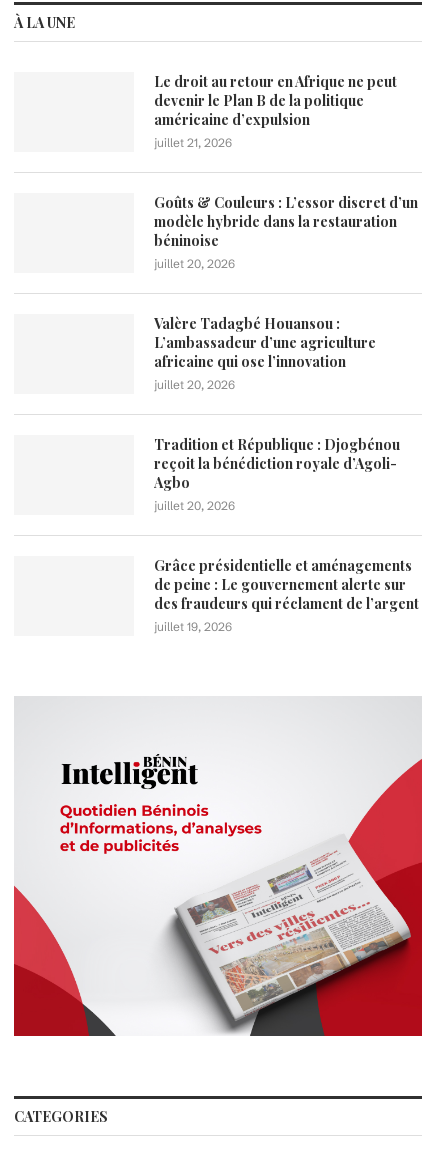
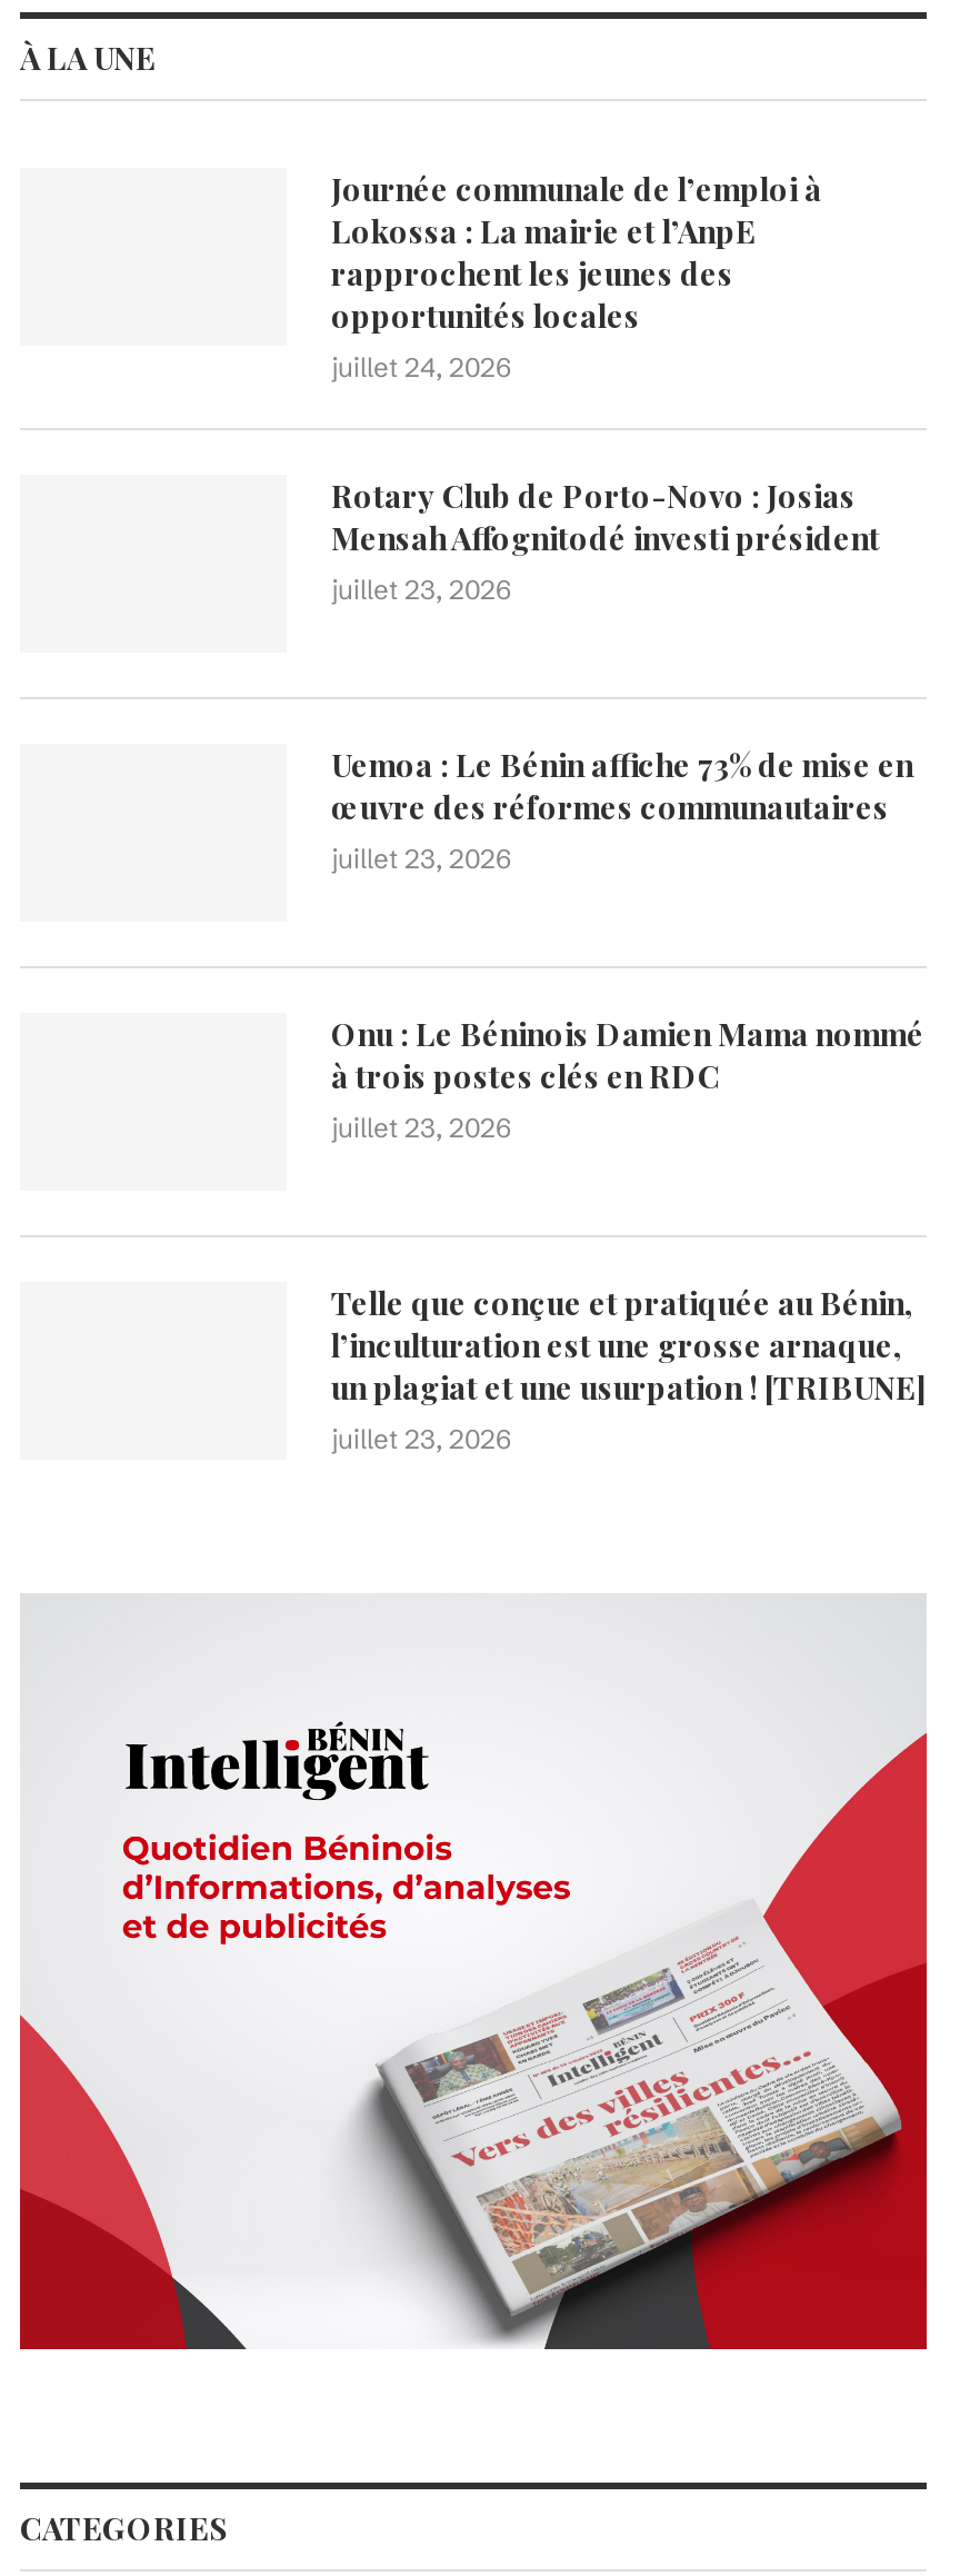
[154,72,397,150] Le droit au retour en Afrique ne peut | devenir le Plan B de la politique | américaine d’expulsion | juillet 21, 2026 -> [331,168,822,384] Journée communale de l’emploi à | Lokossa : La mairie et l’AnpE | rapprochent les jeunes des | opportunités locales | juillet 24, 2026
[154,193,418,271] Goûts & Couleurs : L’essor discret d’un | modèle hybride dans la restauration | béninoise | juillet 20, 2026 -> [331,475,880,606] Rotary Club de Porto-Novo : Josias | Mensah Affognitodé investi président | juillet 23, 2026
[154,314,376,392] Valère Tadagbé Houansou : | L’ambassadeur d’une agriculture | africaine qui ose l’innovation | juillet 20, 2026 -> [331,744,913,875] Uemoa : Le Bénin affiche 73% de mise en | œuvre des réformes communautaires | juillet 23, 2026
[154,435,400,513] Tradition et République : Djogbénou | reçoit la bénédiction royale d’Agoli- | Agbo | juillet 20, 2026 -> [331,1013,924,1144] Onu : Le Béninois Damien Mama nommé | à trois postes clés en RDC | juillet 23, 2026
[154,556,419,634] Grâce présidentielle et aménagements | de peine : Le gouvernement alerte sur | des fraudeurs qui réclament de l’argent | juillet 19, 2026 -> [331,1282,924,1456] Telle que conçue et pratiquée au Bénin, | l’inculturation est une grosse arnaque, | un plagiat et une usurpation ! [TRIBUNE] | juillet 23, 2026

